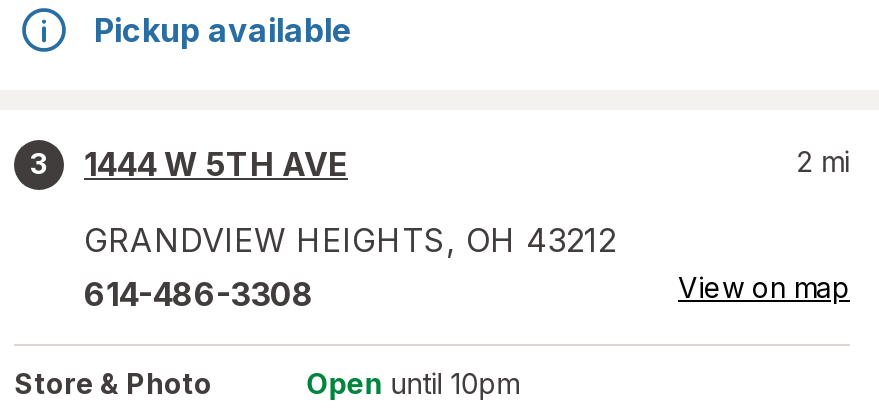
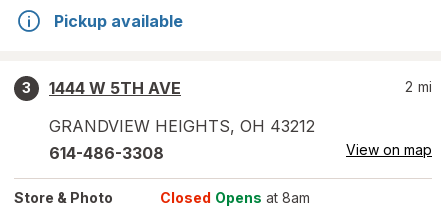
[307,366,519,400] Open until 10pm -> [160,189,310,206] Closed Opens at 8am

